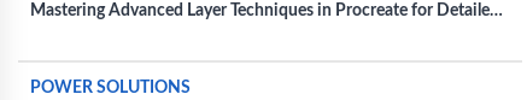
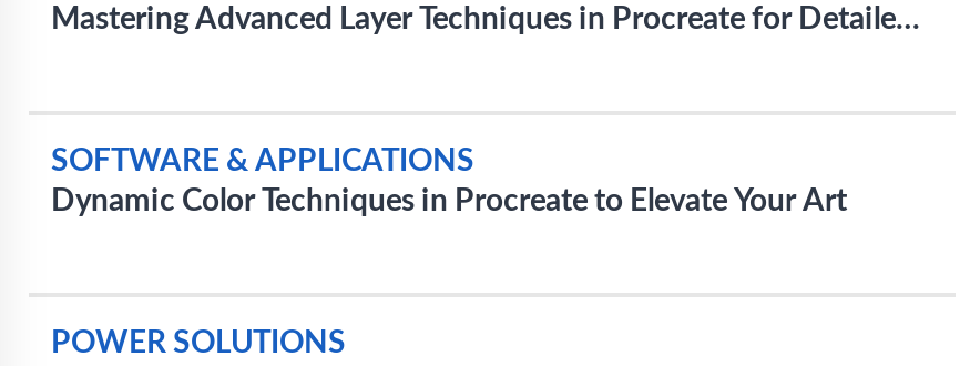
none -> [51,146,847,217] SOFTWARE & APPLICATIONS | Dynamic Color Techniques in Procreate to Elevate Your Art

